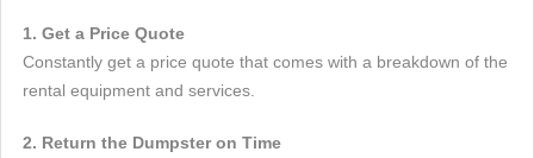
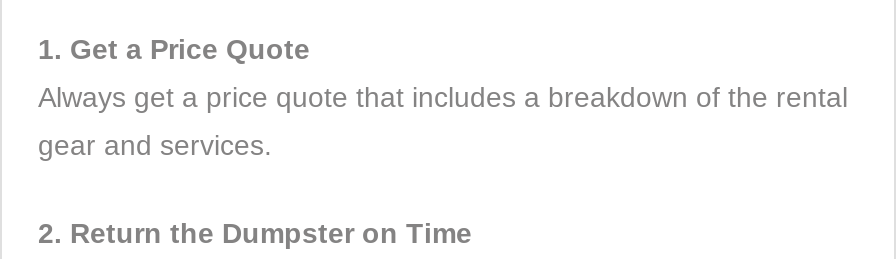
[23,52,508,71] Constantly get a price quote that comes with a breakdown of the -> [38,81,848,113] Always get a price quote that includes a breakdown of the rental
[23,81,255,100] rental equipment and services. -> [38,129,272,161] gear and services.

